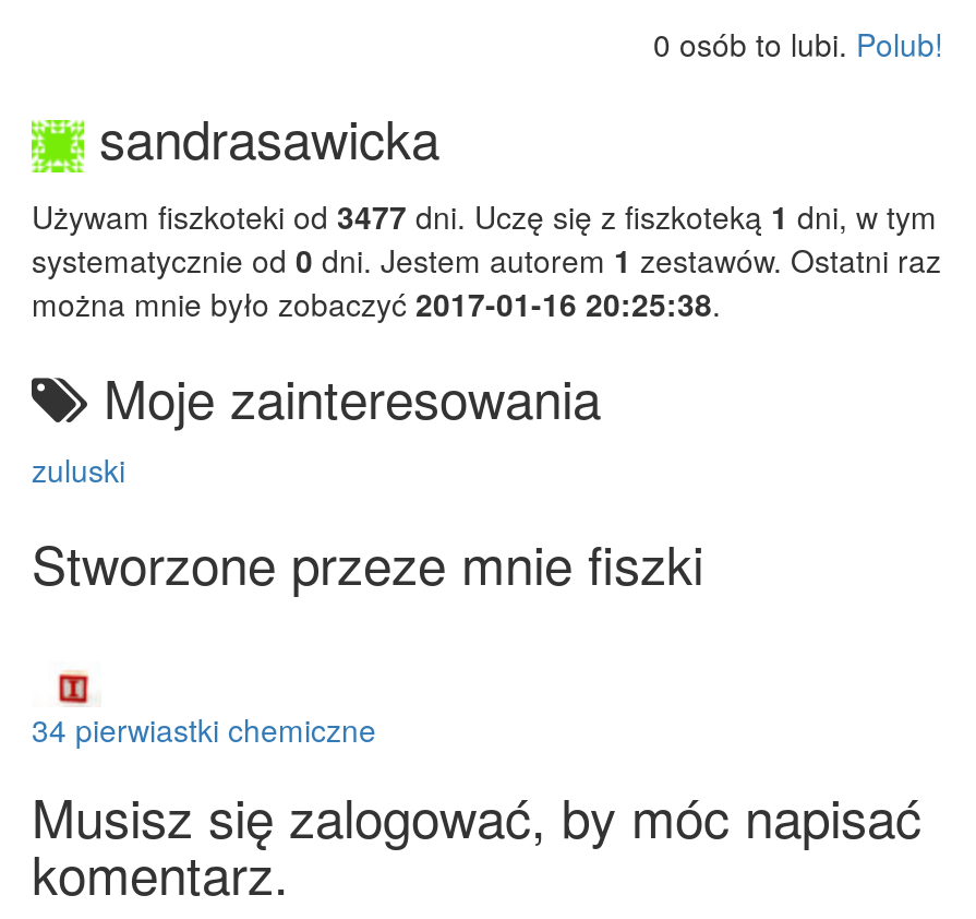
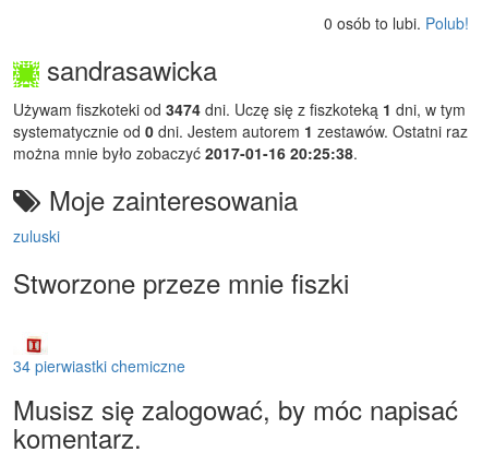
[32,194,937,237] Używam fiszkoteki od 3477 dni. Uczę się z fiszkoteką 1 dni, w tym -> [13,98,466,120] Używam fiszkoteki od 3474 dni. Uczę się z fiszkoteką 1 dni, w tym

